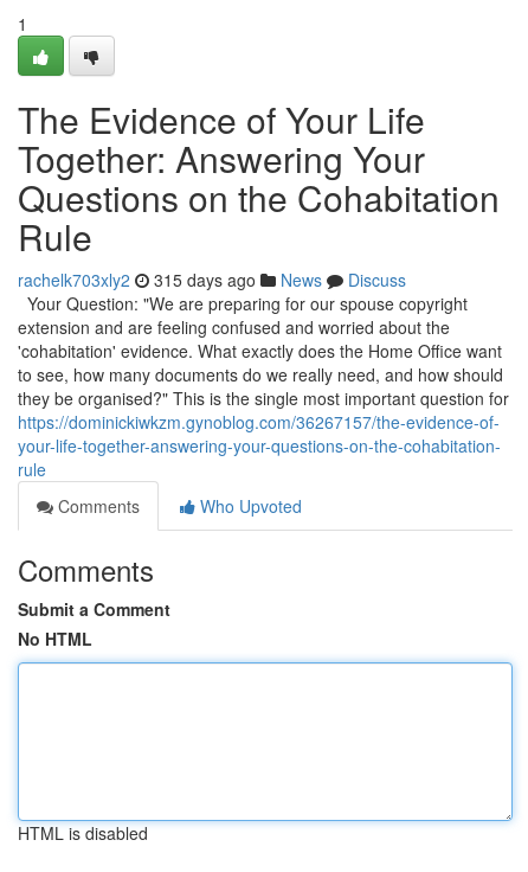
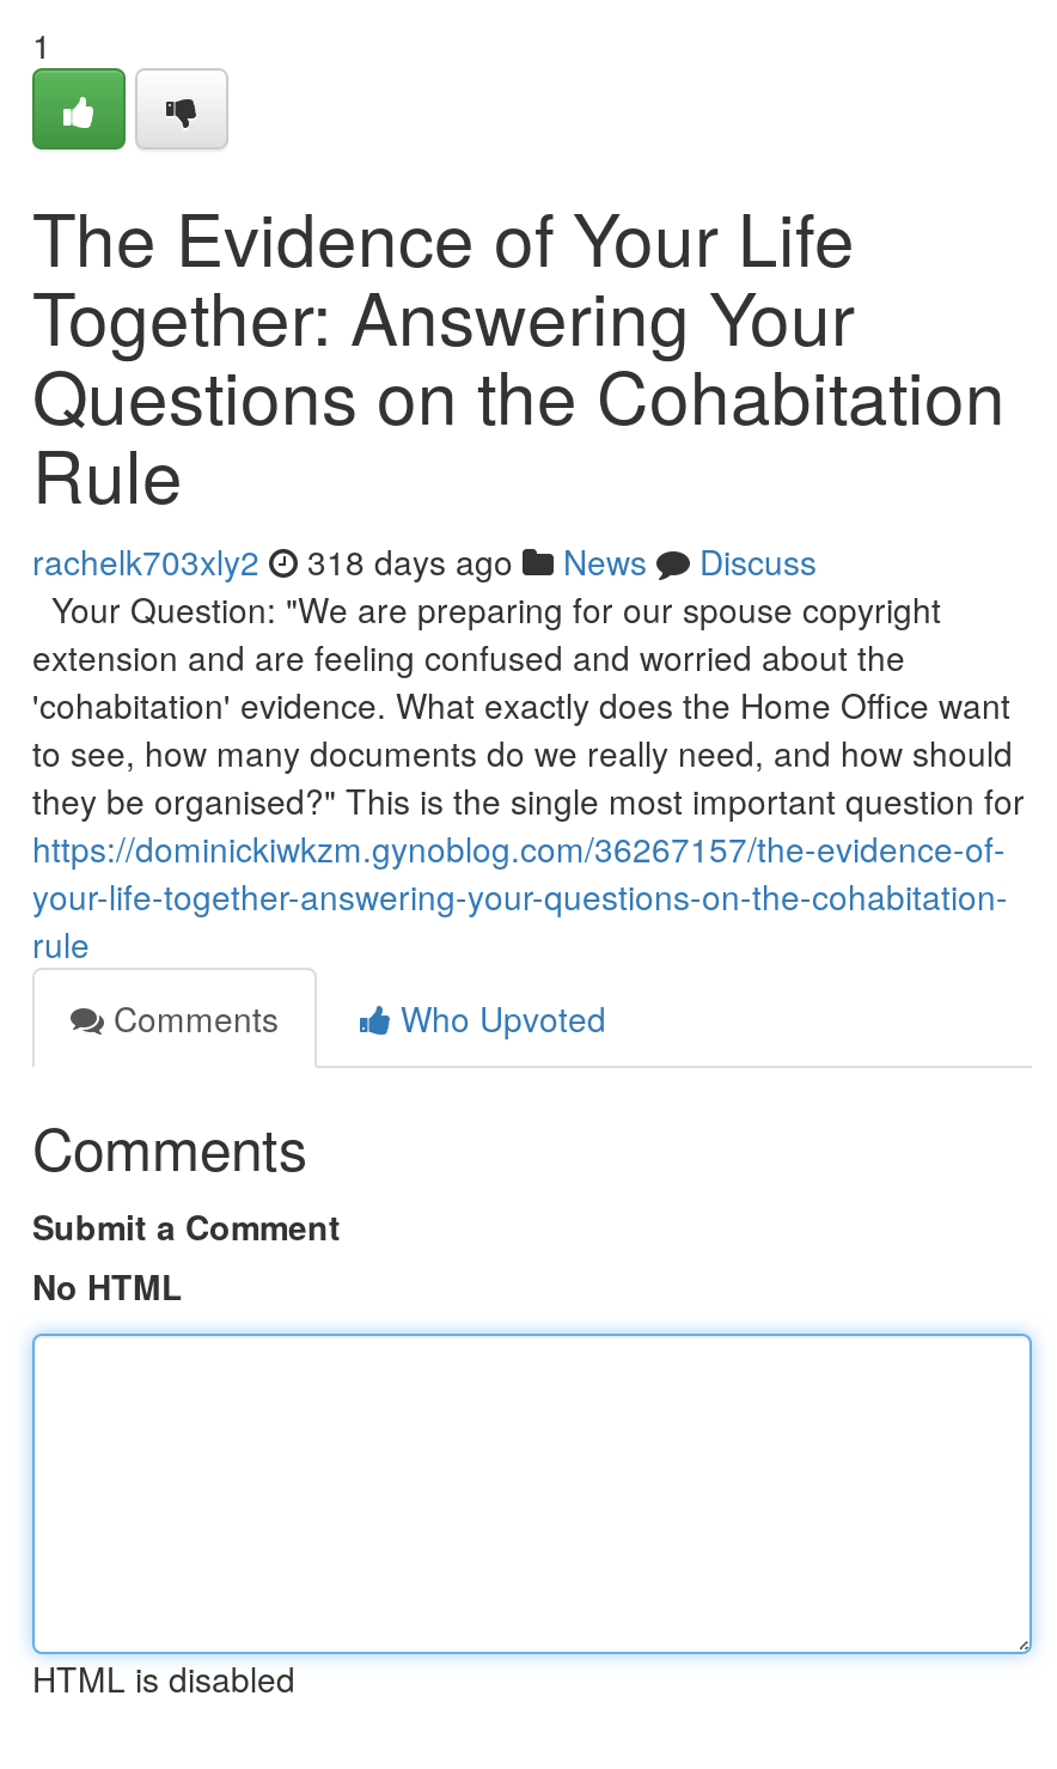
[18,268,406,291] rachelk703xly2 315 days ago News Discuss -> [32,537,817,585] rachelk703xly2 318 days ago News Discuss

